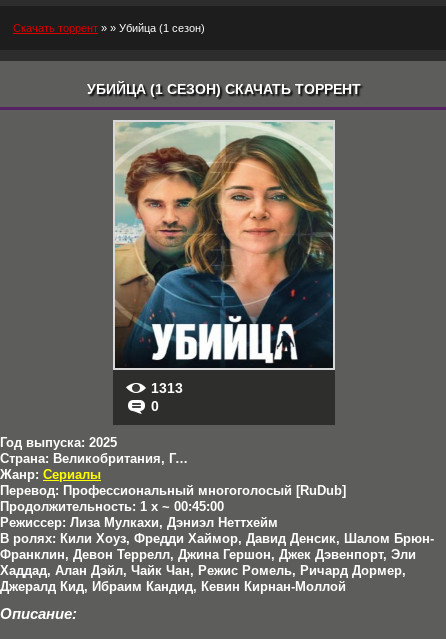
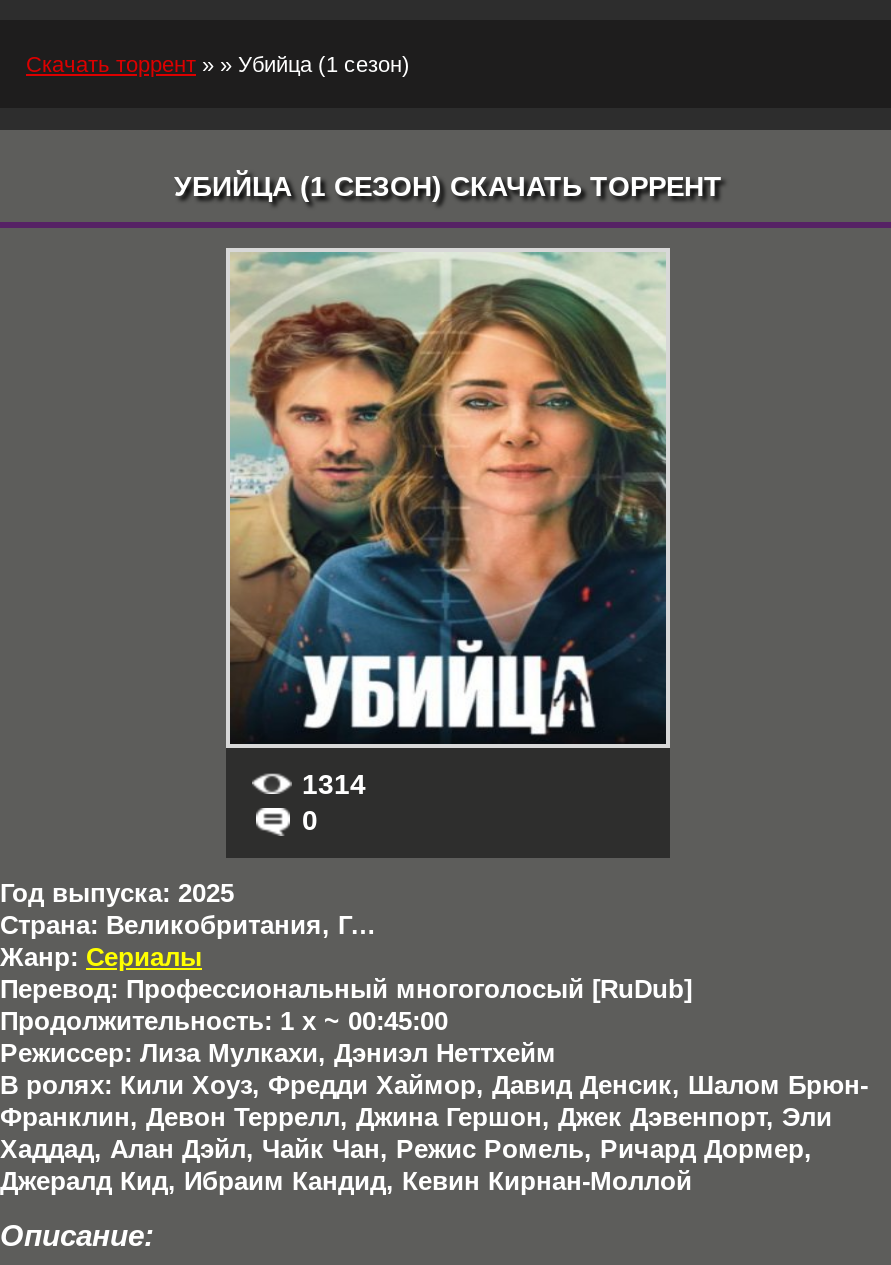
[151,380,183,396] 1313 -> [302,768,366,800] 1314

